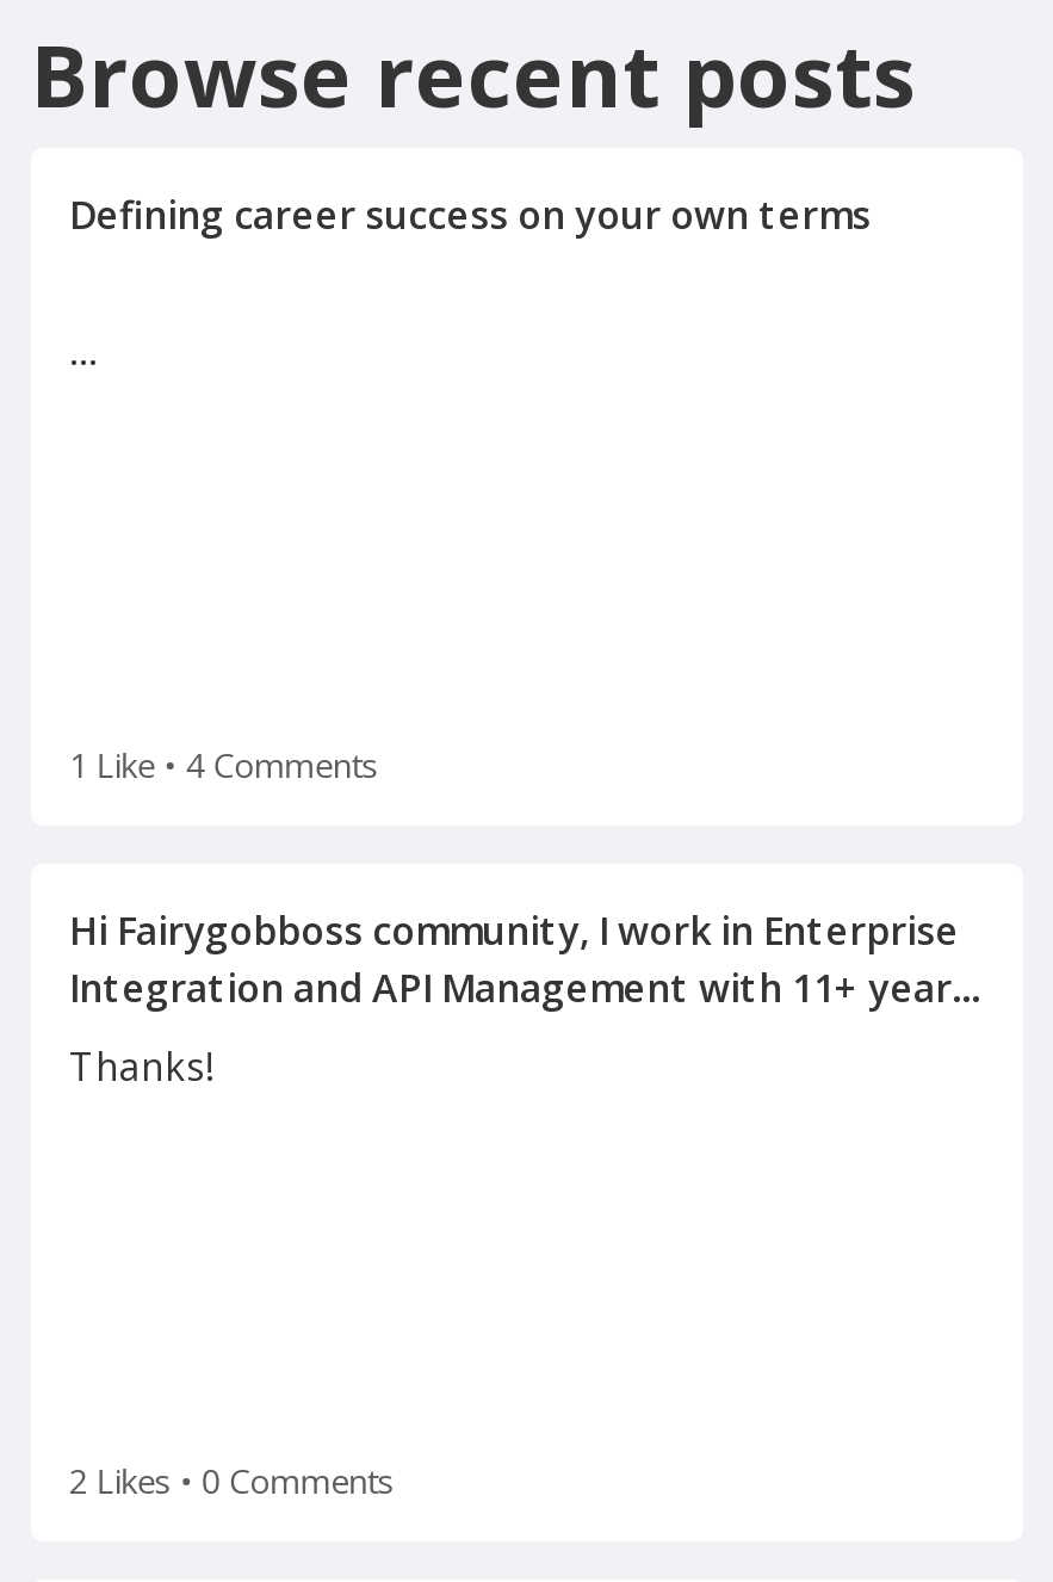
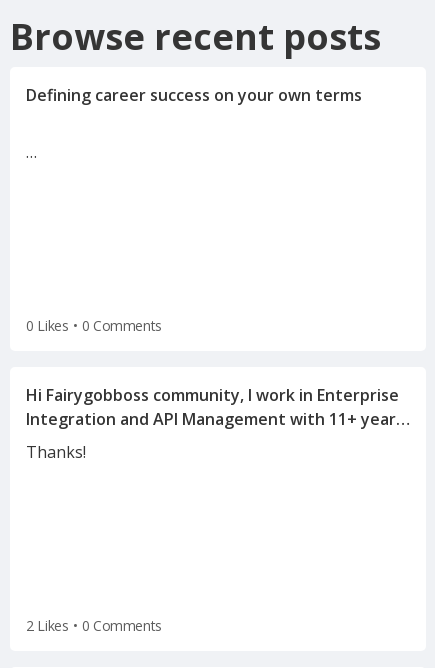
[69,742,378,787] 1 Like • 4 Comments -> [26,316,162,335] 0 Likes • 0 Comments

